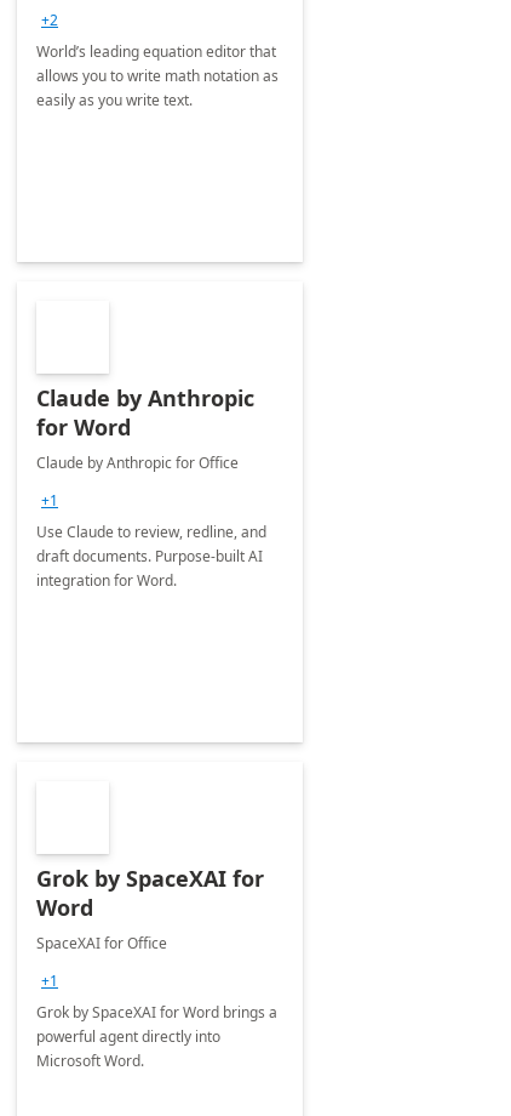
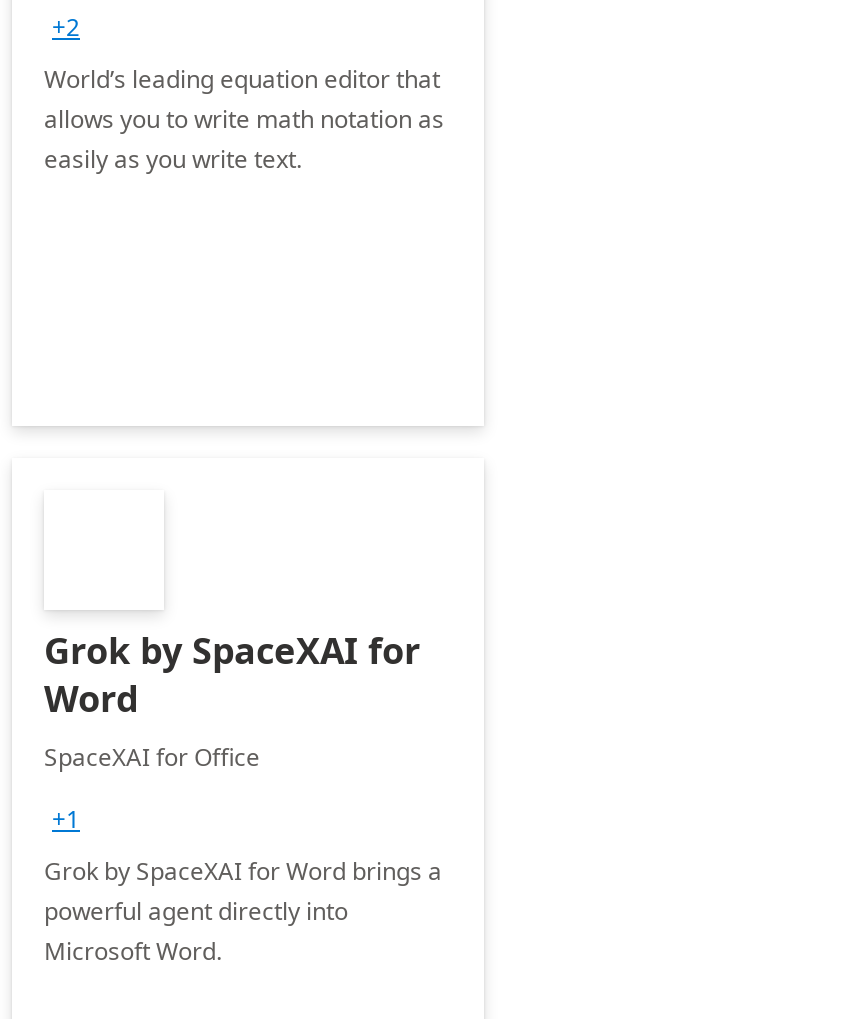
[36,383,266,591] Claude by Anthropic | for Word | Claude by Anthropic for Office | +1 | Use Claude to review, redline, and | draft documents. Purpose-built AI | integration for Word. -> none

